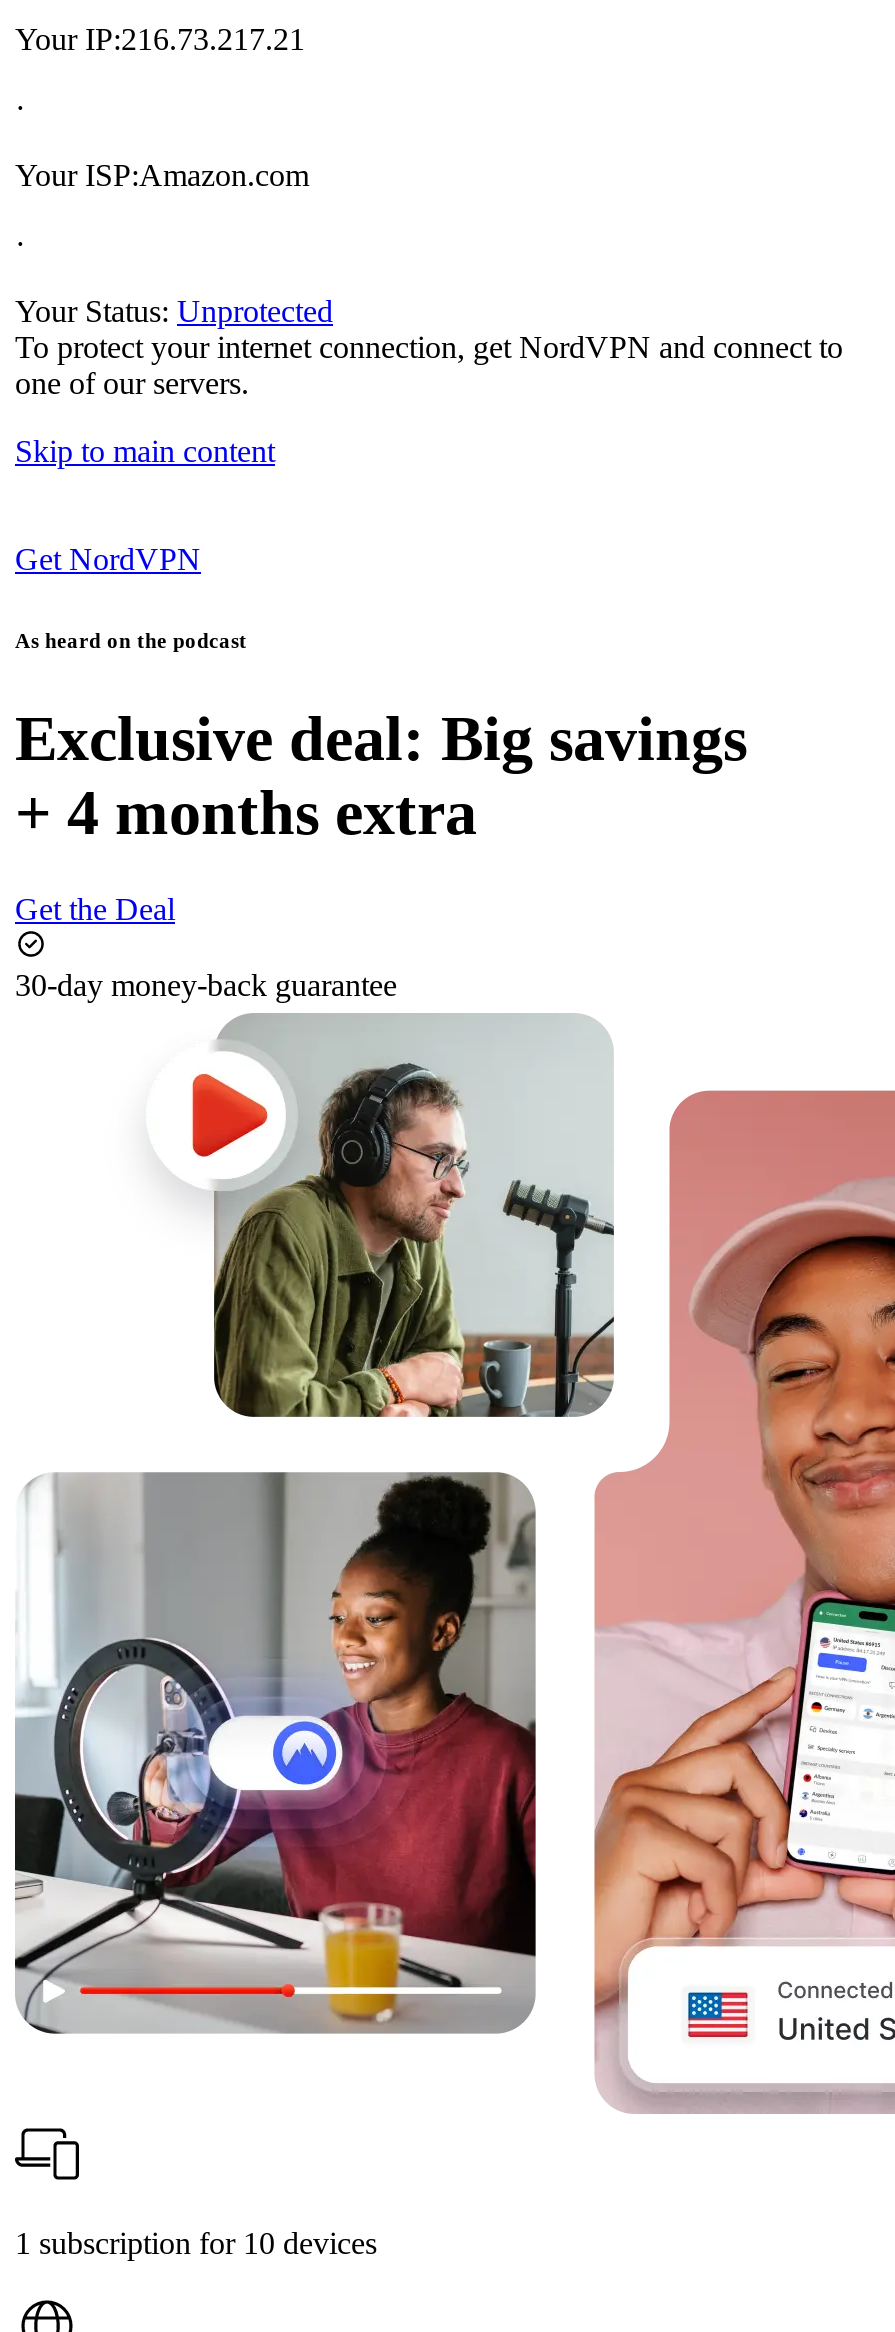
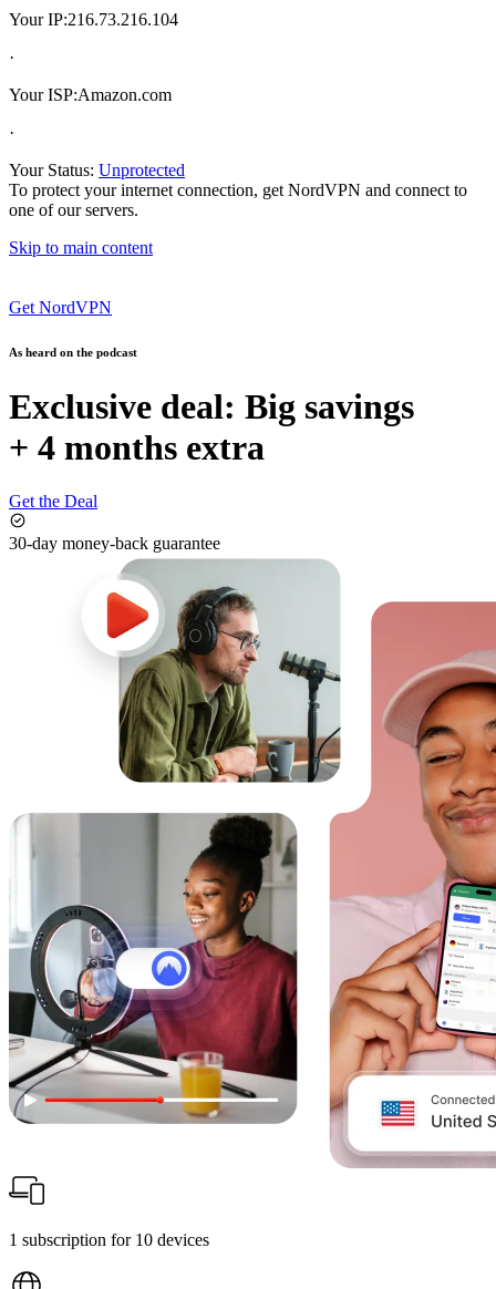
[15,22,305,56] Your IP:216.73.217.21 -> [9,10,178,29] Your IP:216.73.216.104

